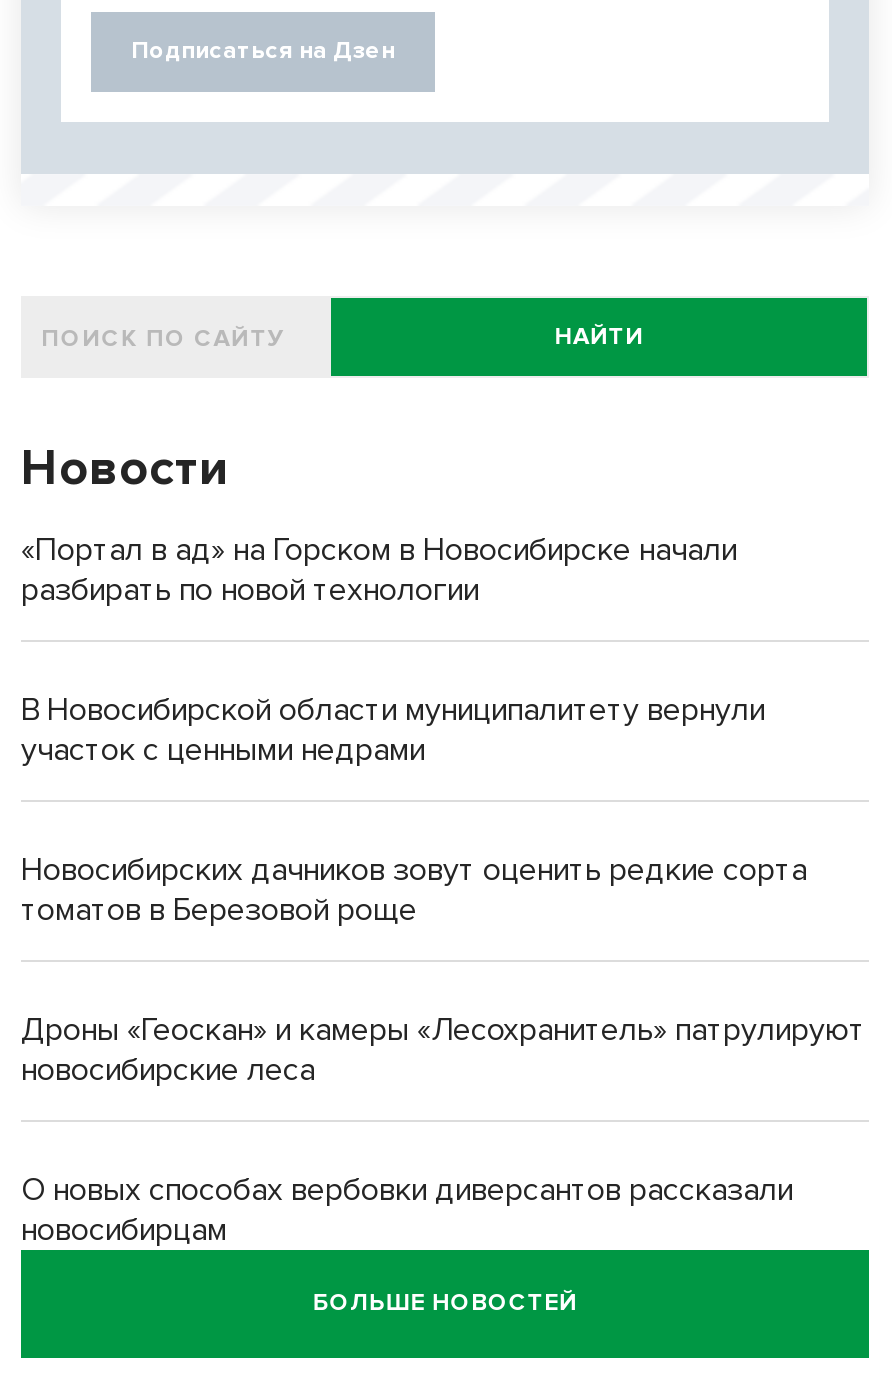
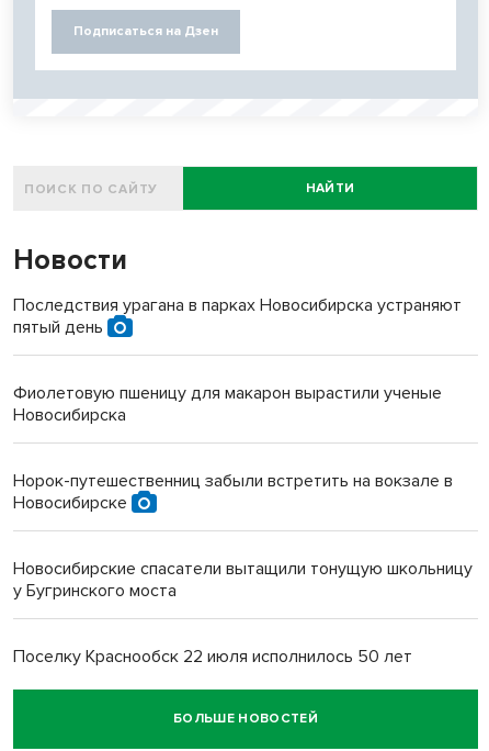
[21,529,737,609] «Портал в ад» на Горском в Новосибирске начали | разбирать по новой технологии -> [13,294,462,338] Последствия урагана в парках Новосибирска устраняют | пятый день
[21,689,765,769] В Новосибирской области муниципалитету вернули | участок с ценными недрами -> [13,382,442,425] Фиолетовую пшеницу для макарон вырастили ученые | Новосибирска
[21,849,807,929] Новосибирских дачников зовут оценить редкие сорта | томатов в Березовой роще -> [13,469,453,513] Норок-путешественниц забыли встретить на вокзале в | Новосибирске
[21,1009,865,1089] Дроны «Геоскан» и камеры «Лесохранитель» патрулируют | новосибирские леса -> [13,557,473,601] Новосибирские спасатели вытащили тонущую школьницу | у Бугринского моста
[21,1169,793,1249] О новых способах вербовки диверсантов рассказали | новосибирцам -> [13,645,412,667] Поселку Краснообск 22 июля исполнилось 50 лет

